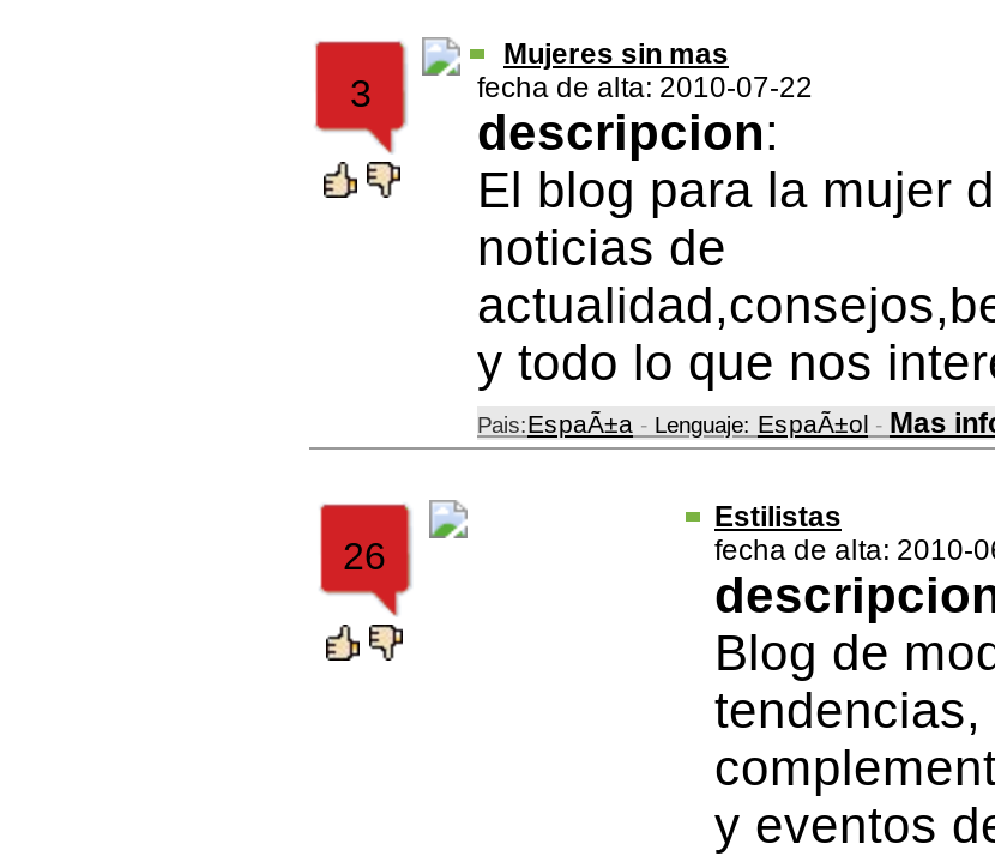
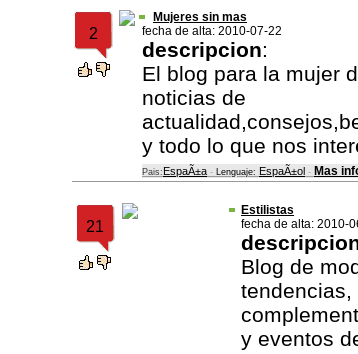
[350,73,372,114] 3 -> [89,25,98,42] 2
[343,536,386,577] 26 -> [86,218,104,235] 21

